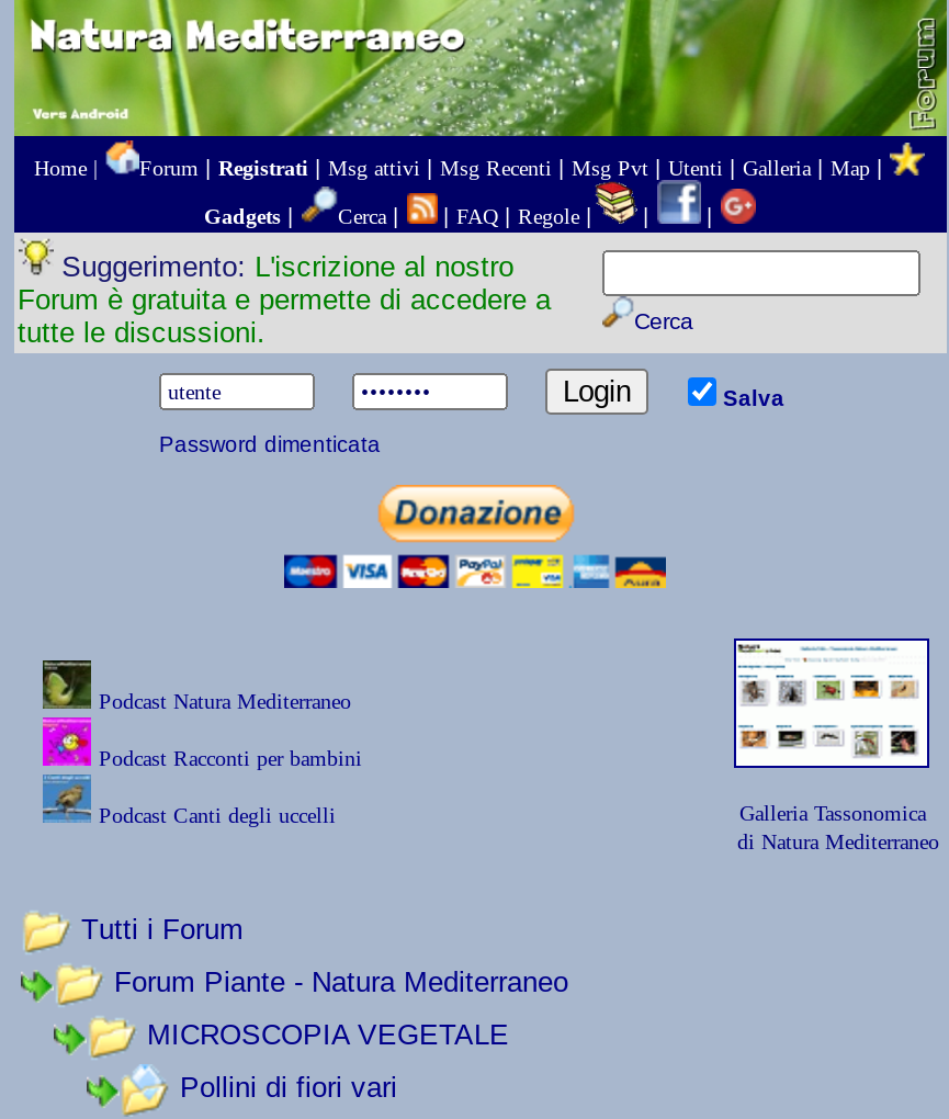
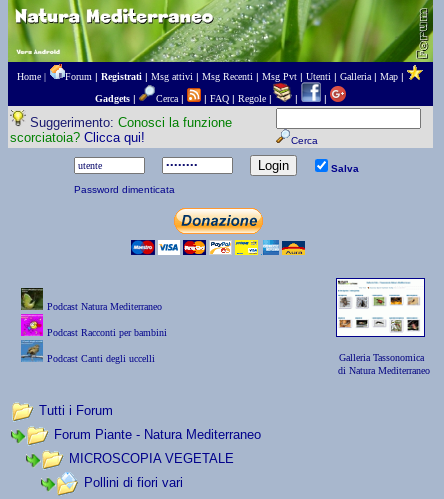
[18,250,551,349] Suggerimento: L'iscrizione al nostro | Forum è gratuita e permette di accedere a | tutte le discussioni. -> [9,115,232,145] Suggerimento: Conosci la funzione | scorciatoia? Clicca qui!

